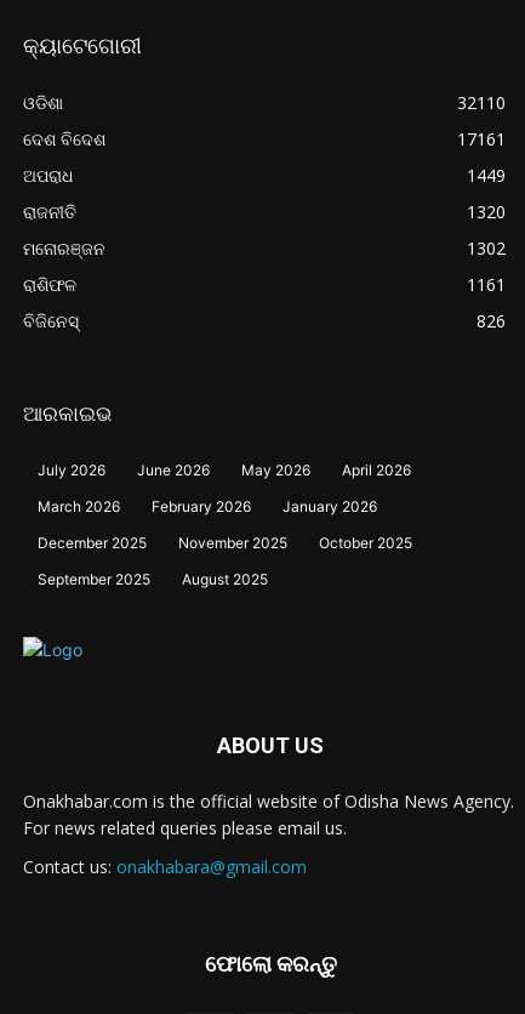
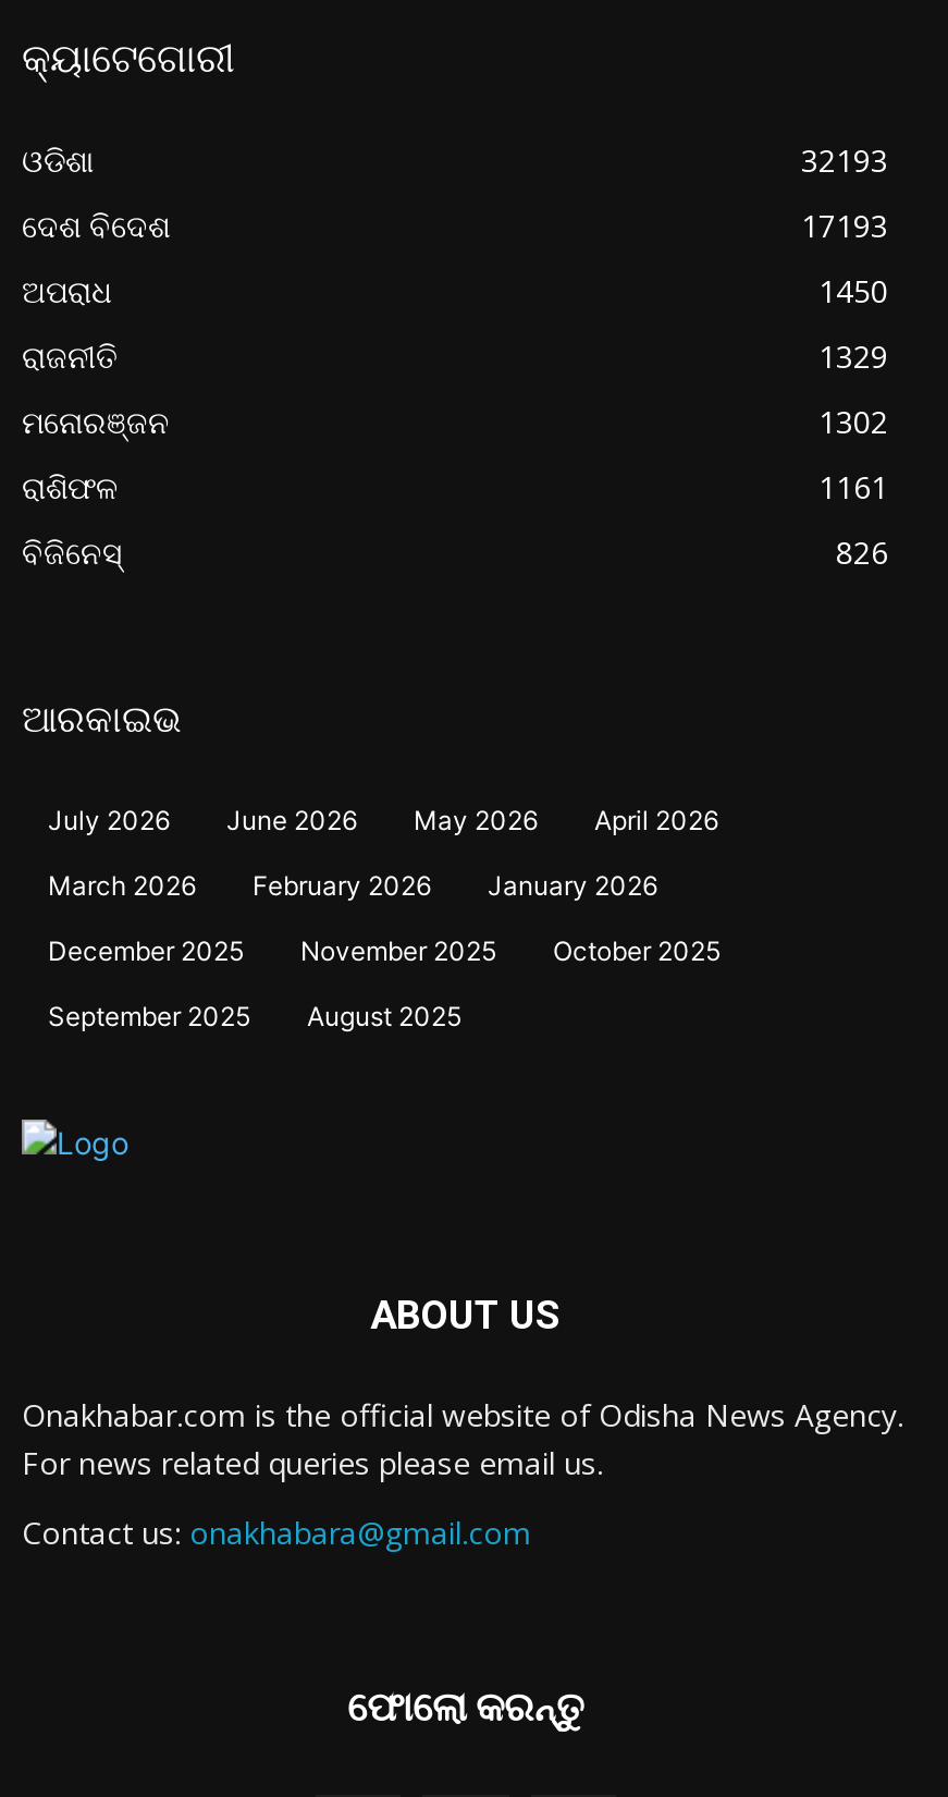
[457,91,506,114] 32110 -> [801,140,888,181] 32193
[457,128,506,151] 17161 -> [801,205,888,247] 17193
[467,164,506,187] 1449 -> [818,271,888,312] 1450
[467,200,506,223] 1320 -> [818,336,888,377] 1329

